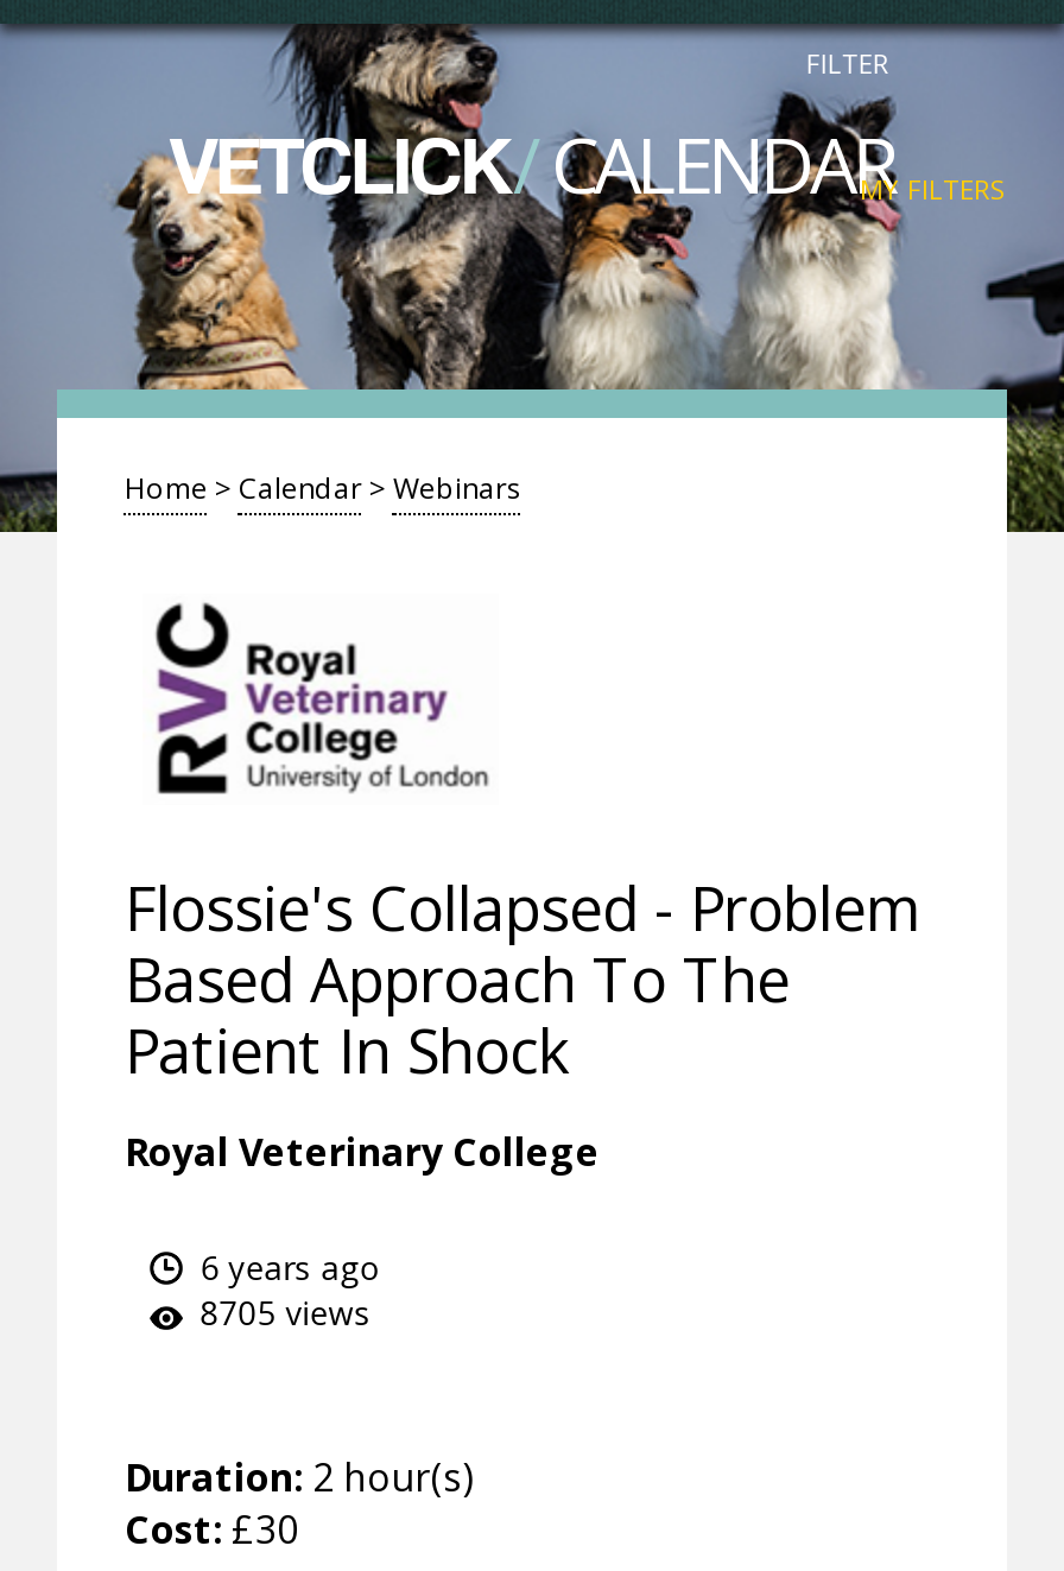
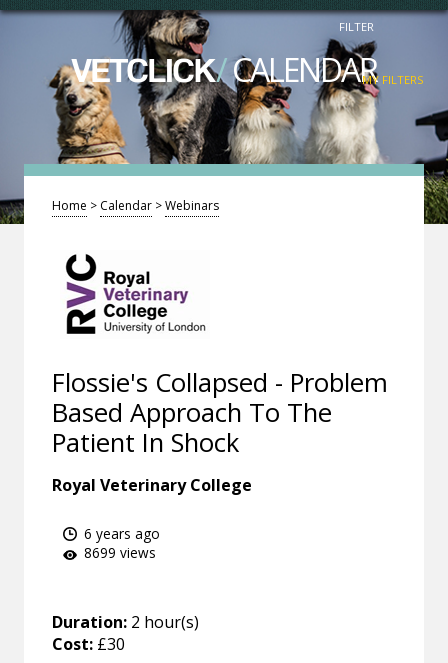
[191,1289,371,1334] 8705 views -> [80,543,156,562] 8699 views

